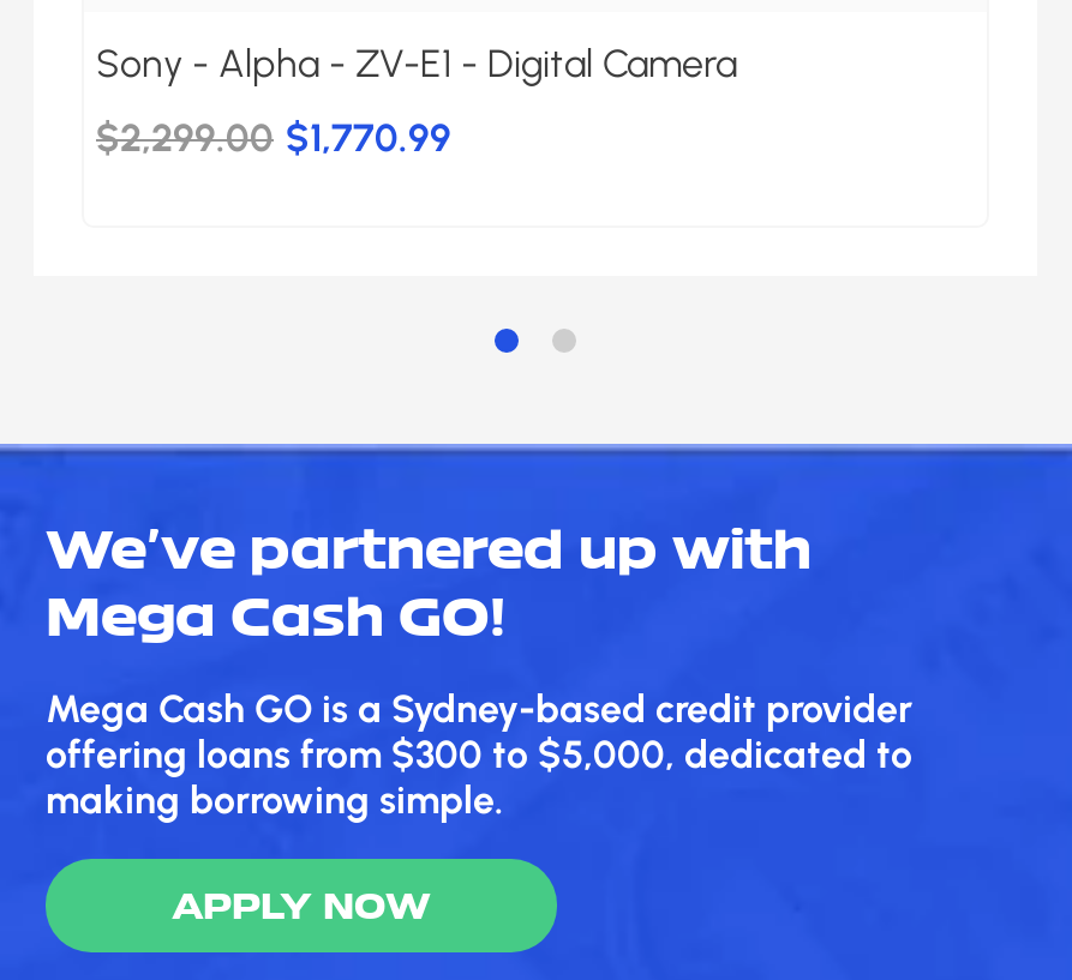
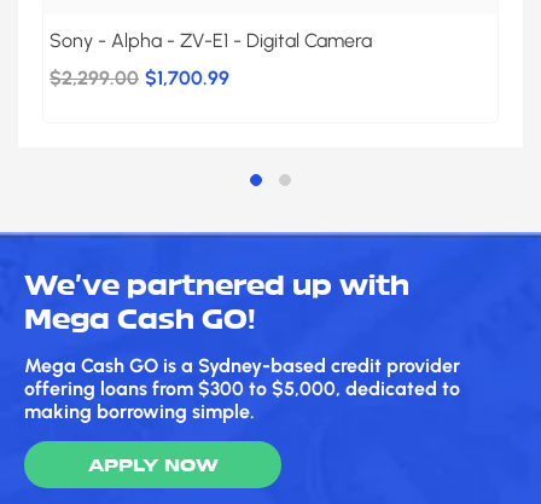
[96,114,451,160] $2,299.00 $1,770.99 -> [50,66,229,89] $2,299.00 $1,700.99

